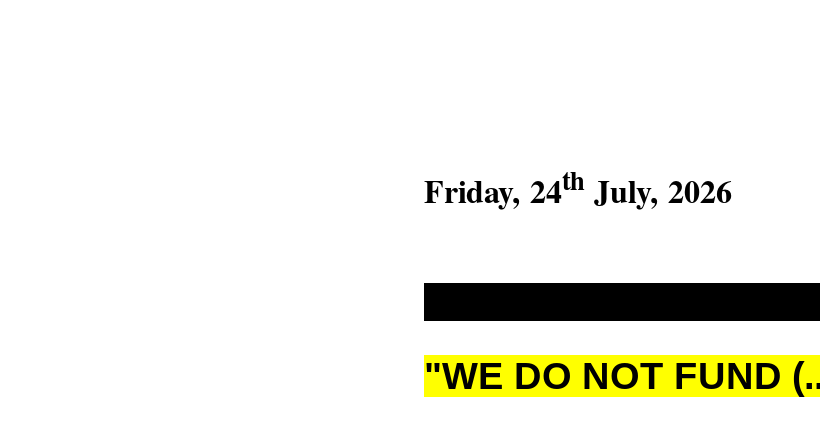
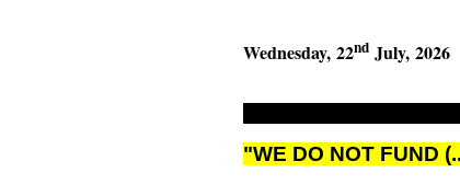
[424,161,732,214] Friday, 24th July, 2026 -> [243,36,450,65] Wednesday, 22nd July, 2026

